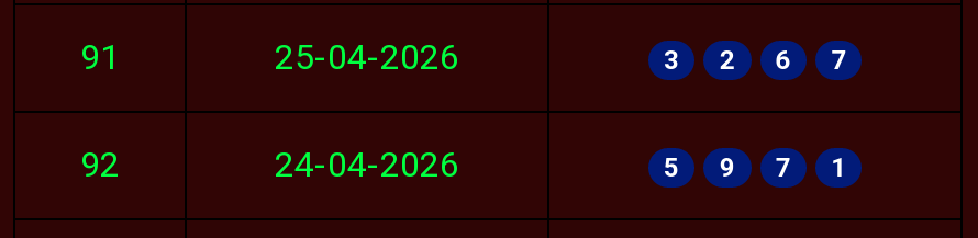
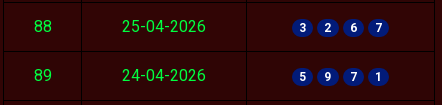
[80,36,120,78] 91 -> [33,17,51,36] 88
[80,144,120,185] 92 -> [33,66,51,85] 89

